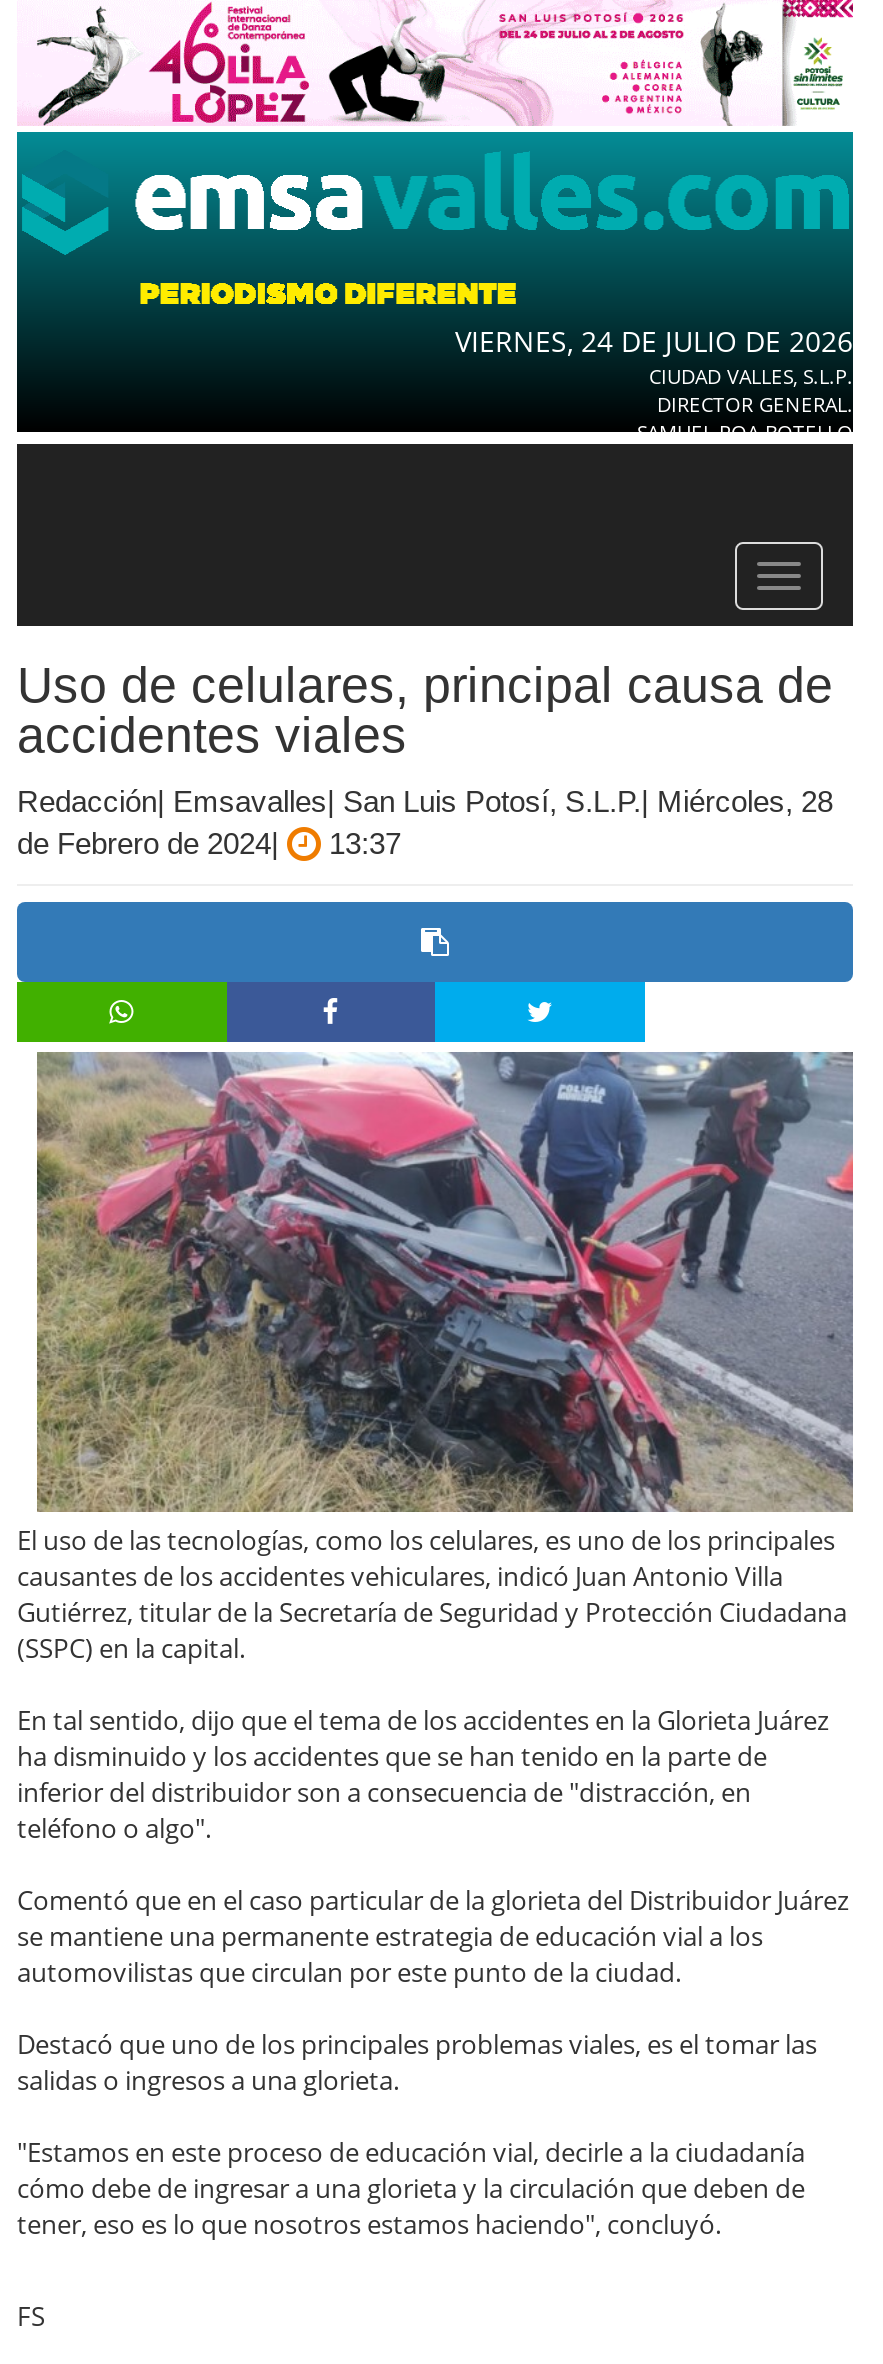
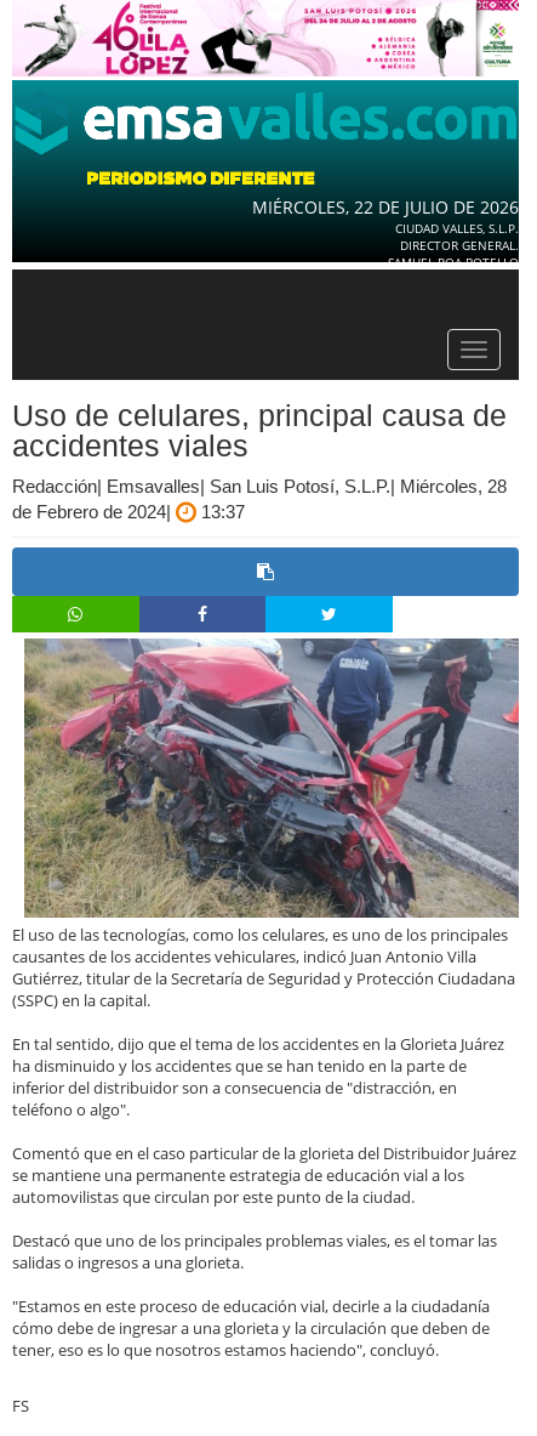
[455,321,853,359] VIERNES, 24 DE JULIO DE 2026 -> [252,195,519,218] MIÉRCOLES, 22 DE JULIO DE 2026

